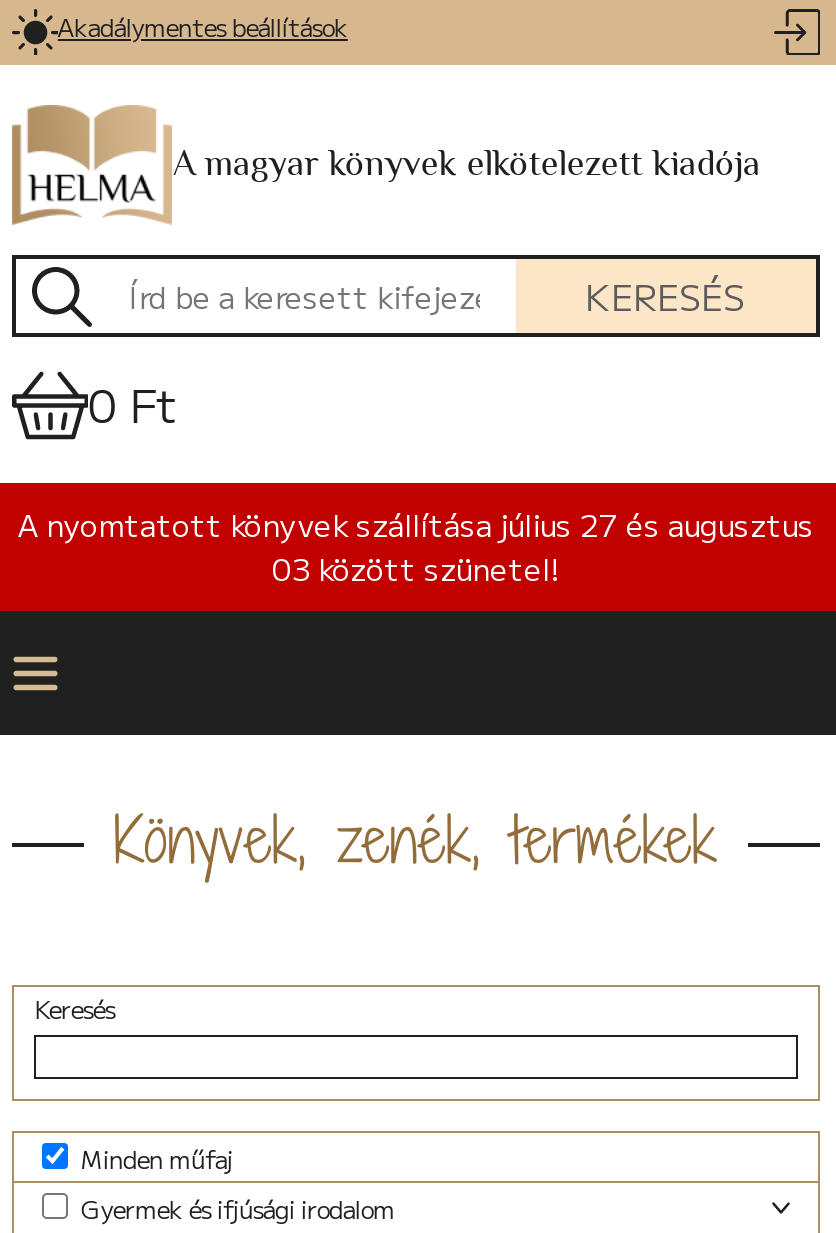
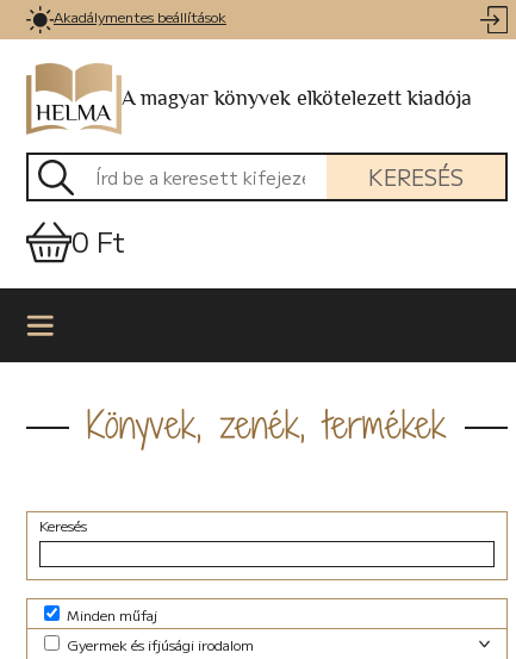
[18,502,814,588] A nyomtatott könyvek szállítása július 27 és augusztus | 03 között szünetel! -> none

